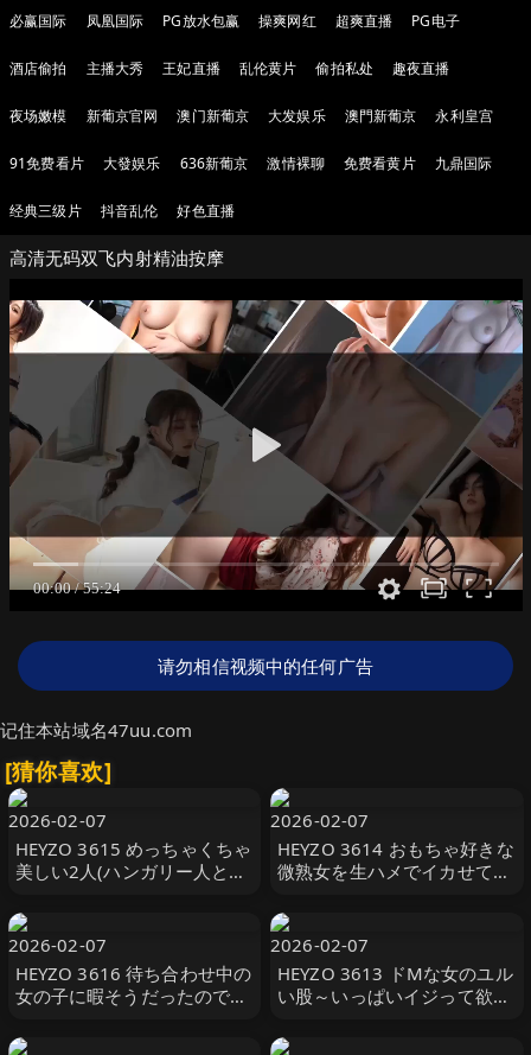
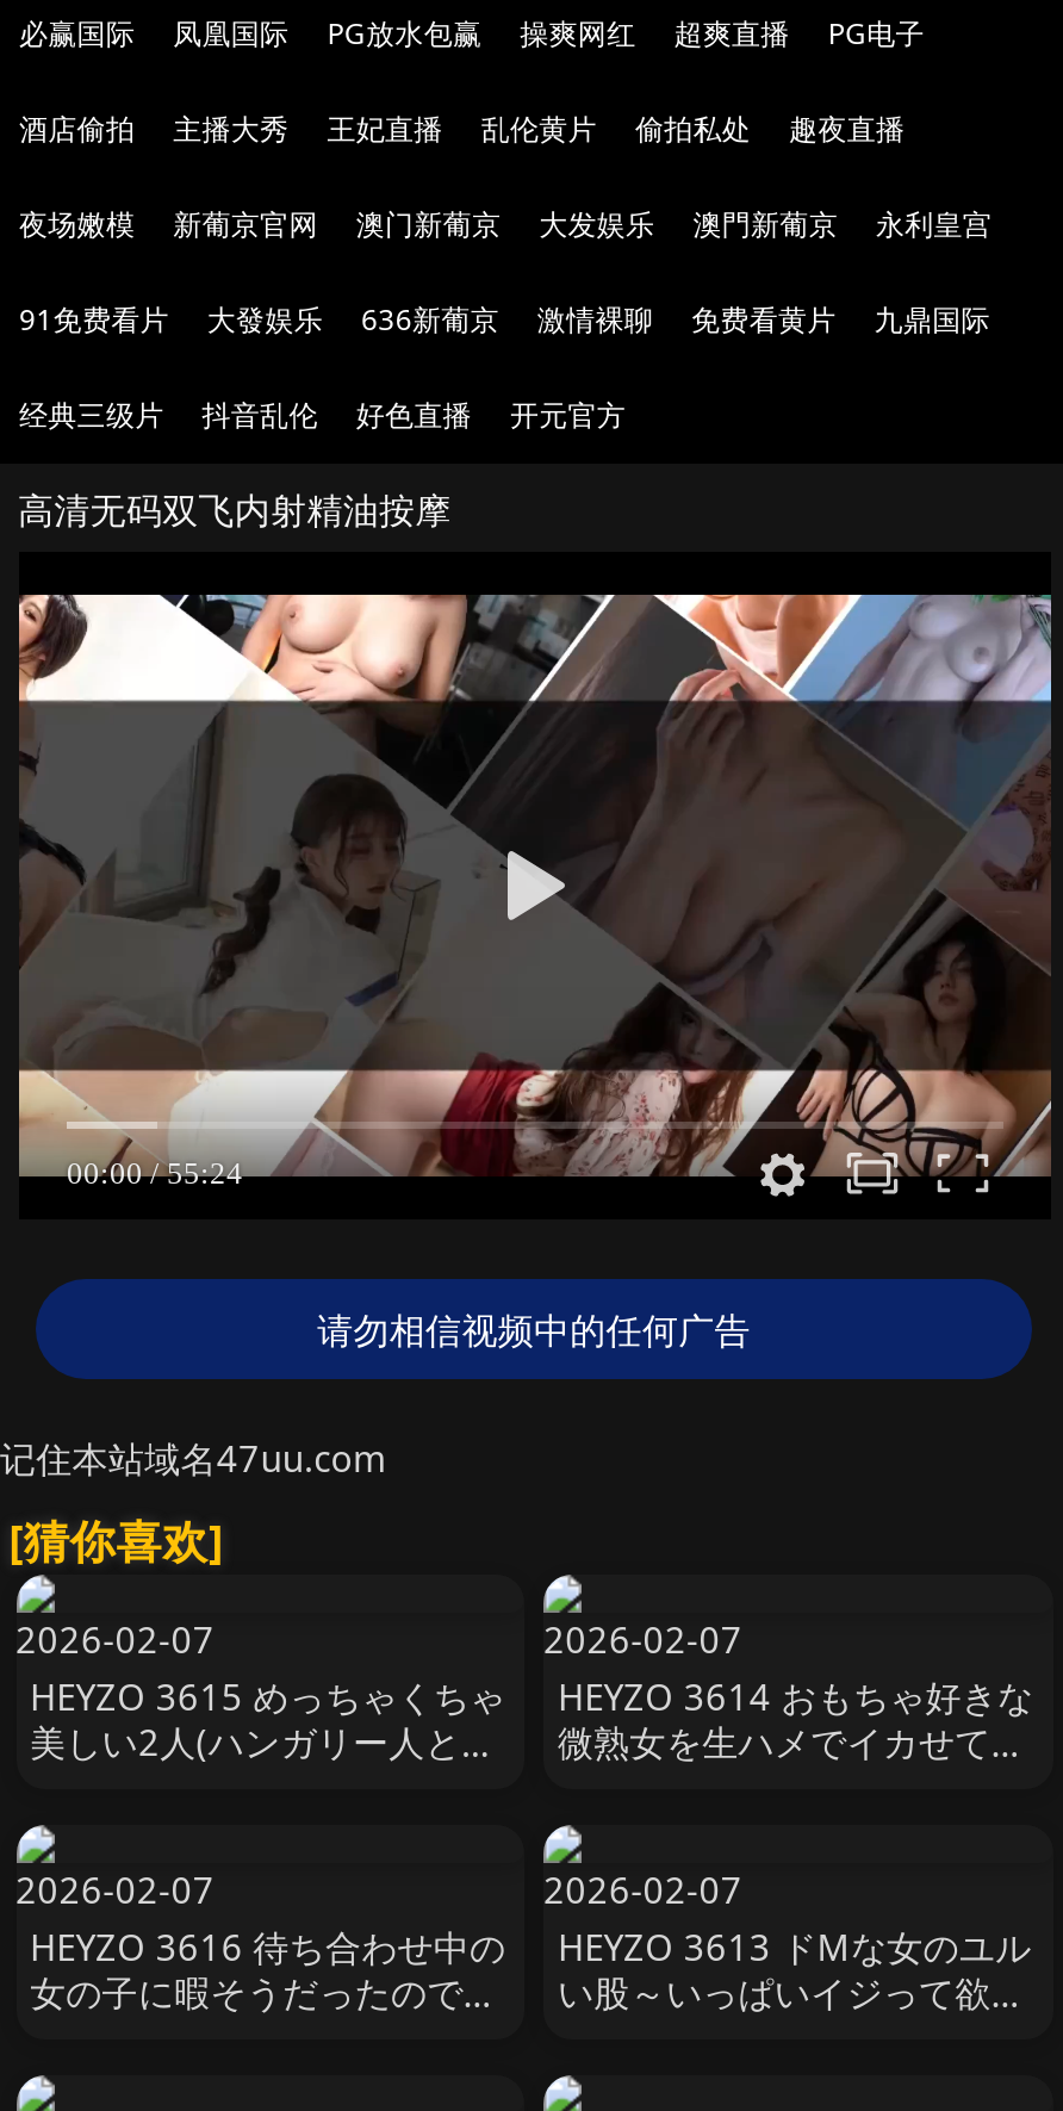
none -> [510,395,626,435] 开元官方

